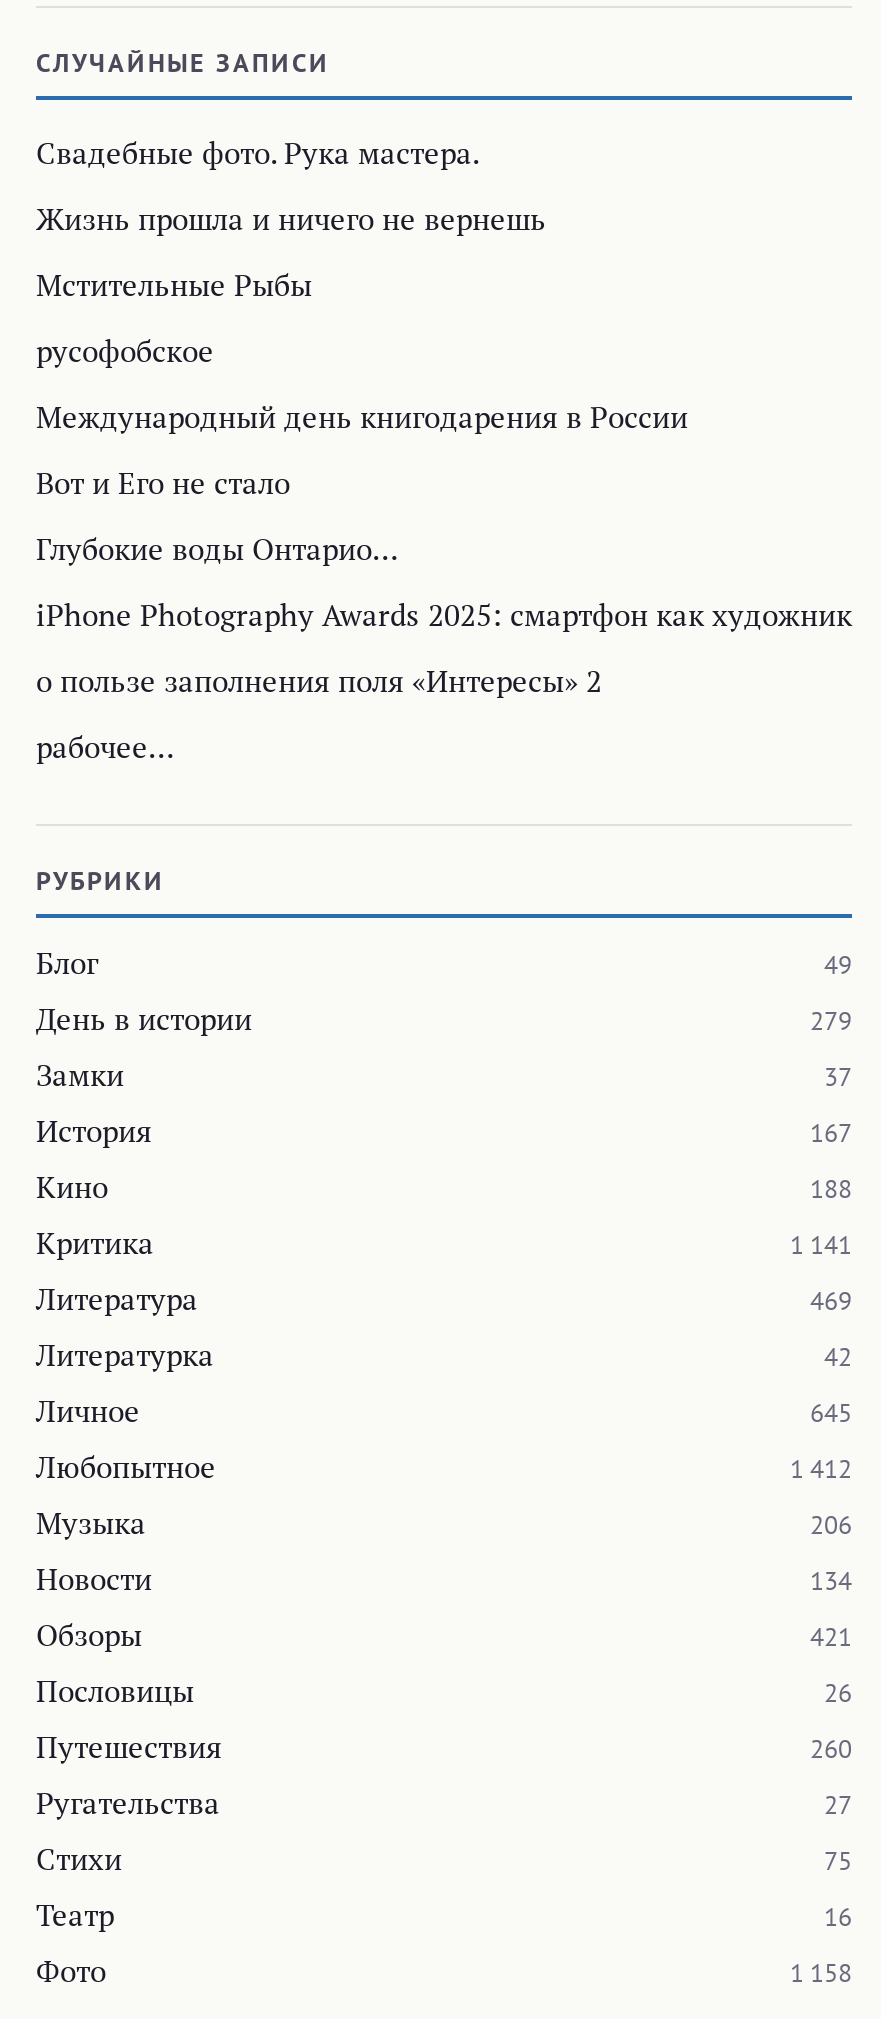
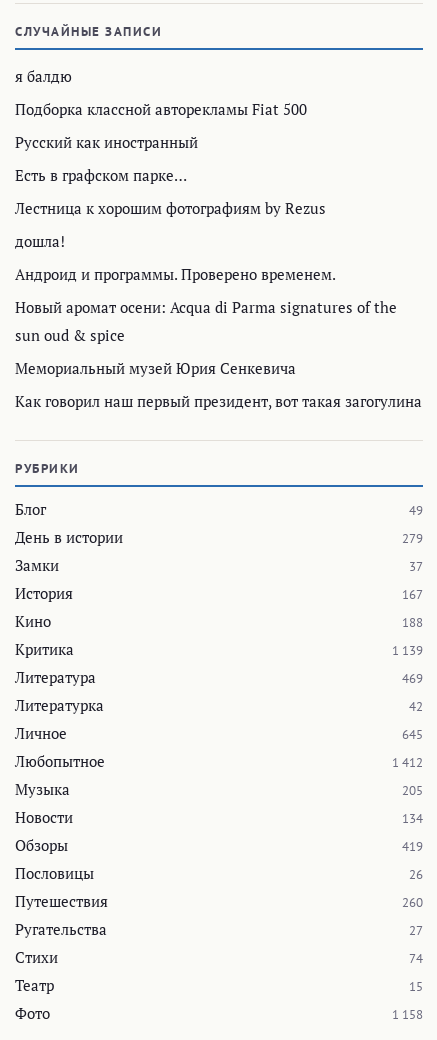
[36,132,480,172] Свадебные фото. Рука мастера. -> [15,66,72,86] я балдю
[36,198,546,238] Жизнь прошла и ничего не вернешь -> [15,99,307,119] Подборка классной авторекламы Fiat 500
[36,264,312,304] Мстительные Рыбы -> [15,132,198,152] Русский как иностранный
[36,330,214,370] русофобское -> [15,165,187,185] Есть в графском парке…
[36,396,688,436] Международный день книгодарения в России -> [15,198,326,218] Лестница к хорошим фотографиям by Rezus
[36,462,290,502] Вот и Его не стало -> [15,231,65,251] дошла!
[36,528,398,568] Глубокие воды Онтарио… -> [15,264,336,284] Андроид и программы. Проверено временем.
[36,594,852,634] iPhone Photography Awards 2025: смартфон как художник -> [15,297,397,345] Новый аромат осени: Acqua di Parma signatures of the | sun oud & spice
[36,660,602,700] о пользе заполнения поля «Интересы» 2 -> [15,358,296,378] Мемориальный музей Юрия Сенкевича
[36,726,174,766] рабочее… -> [15,391,422,411] Как говорил наш первый президент, вот такая загогулина
[790,1228,852,1262] 1 141 -> [392,642,423,659] 1 139
[810,1508,852,1542] 206 -> [402,782,423,799] 205
[810,1620,852,1654] 421 -> [402,838,423,855] 419
[824,1844,852,1878] 75 -> [409,950,423,967] 74
[824,1900,852,1934] 16 -> [409,978,423,995] 15

